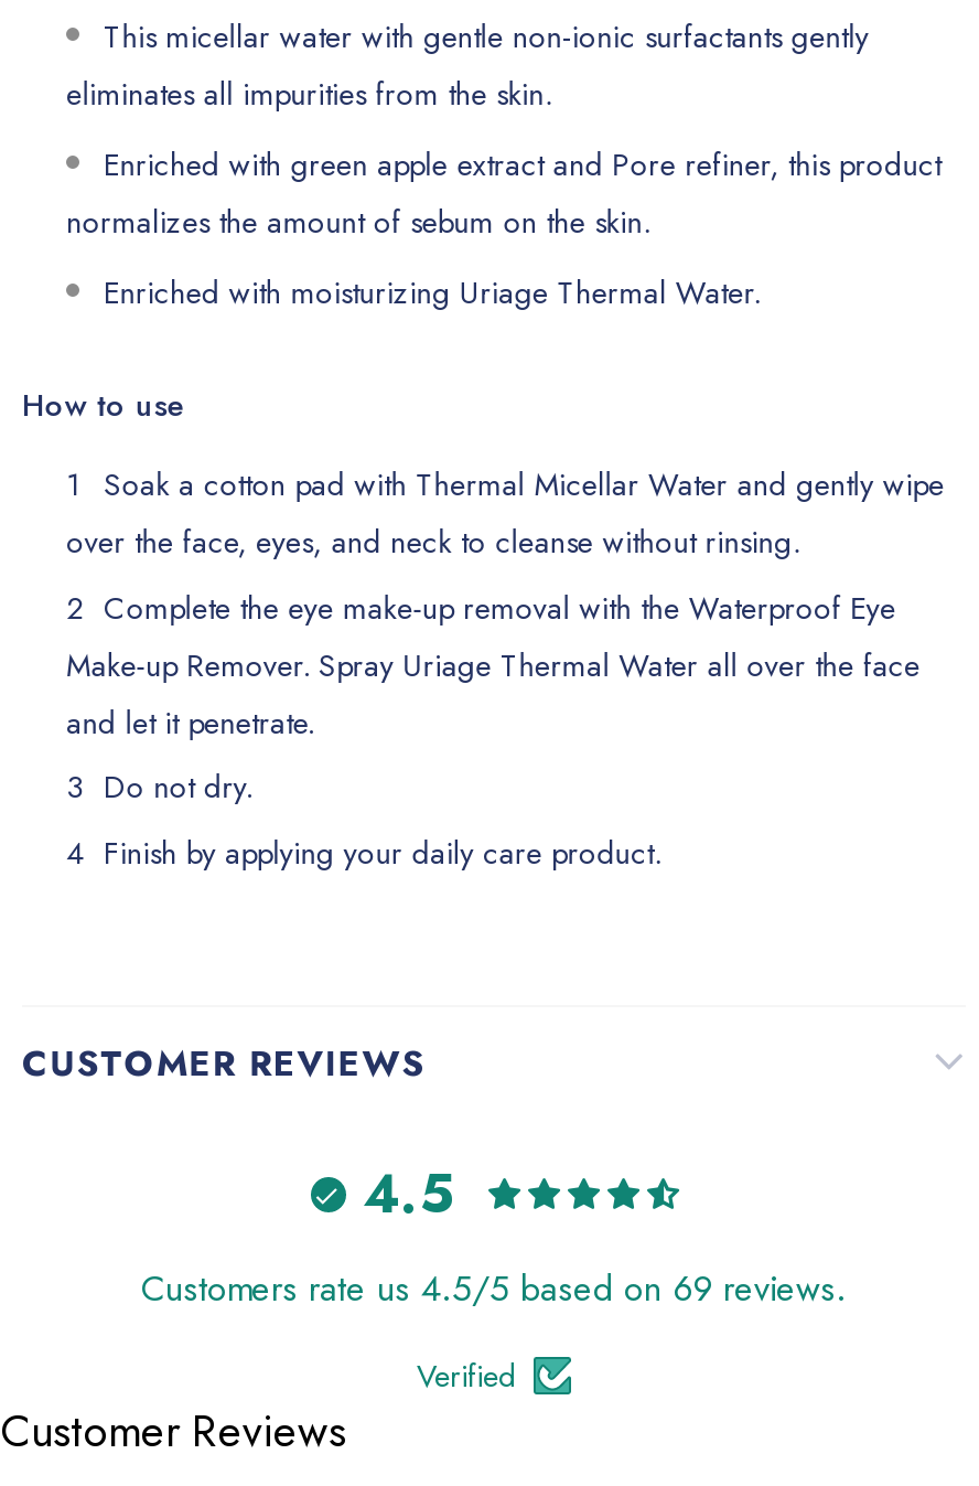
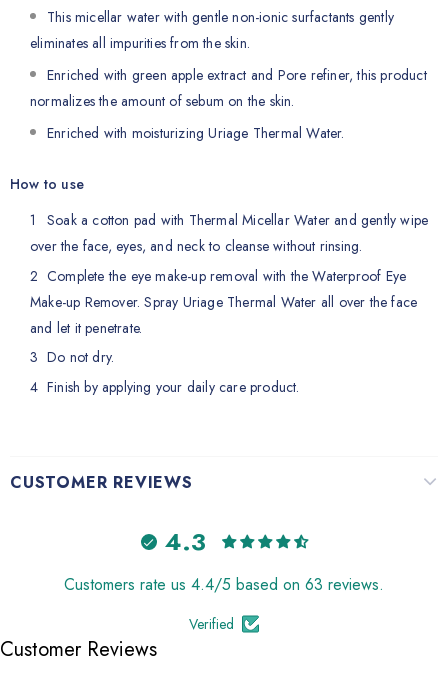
[363,1155,453,1232] 4.5 -> [164,524,205,559] 4.3
[141,1262,847,1313] Customers rate us 4.5/5 based on 69 reviews. -> [64,572,384,595] Customers rate us 4.4/5 based on 63 reviews.

